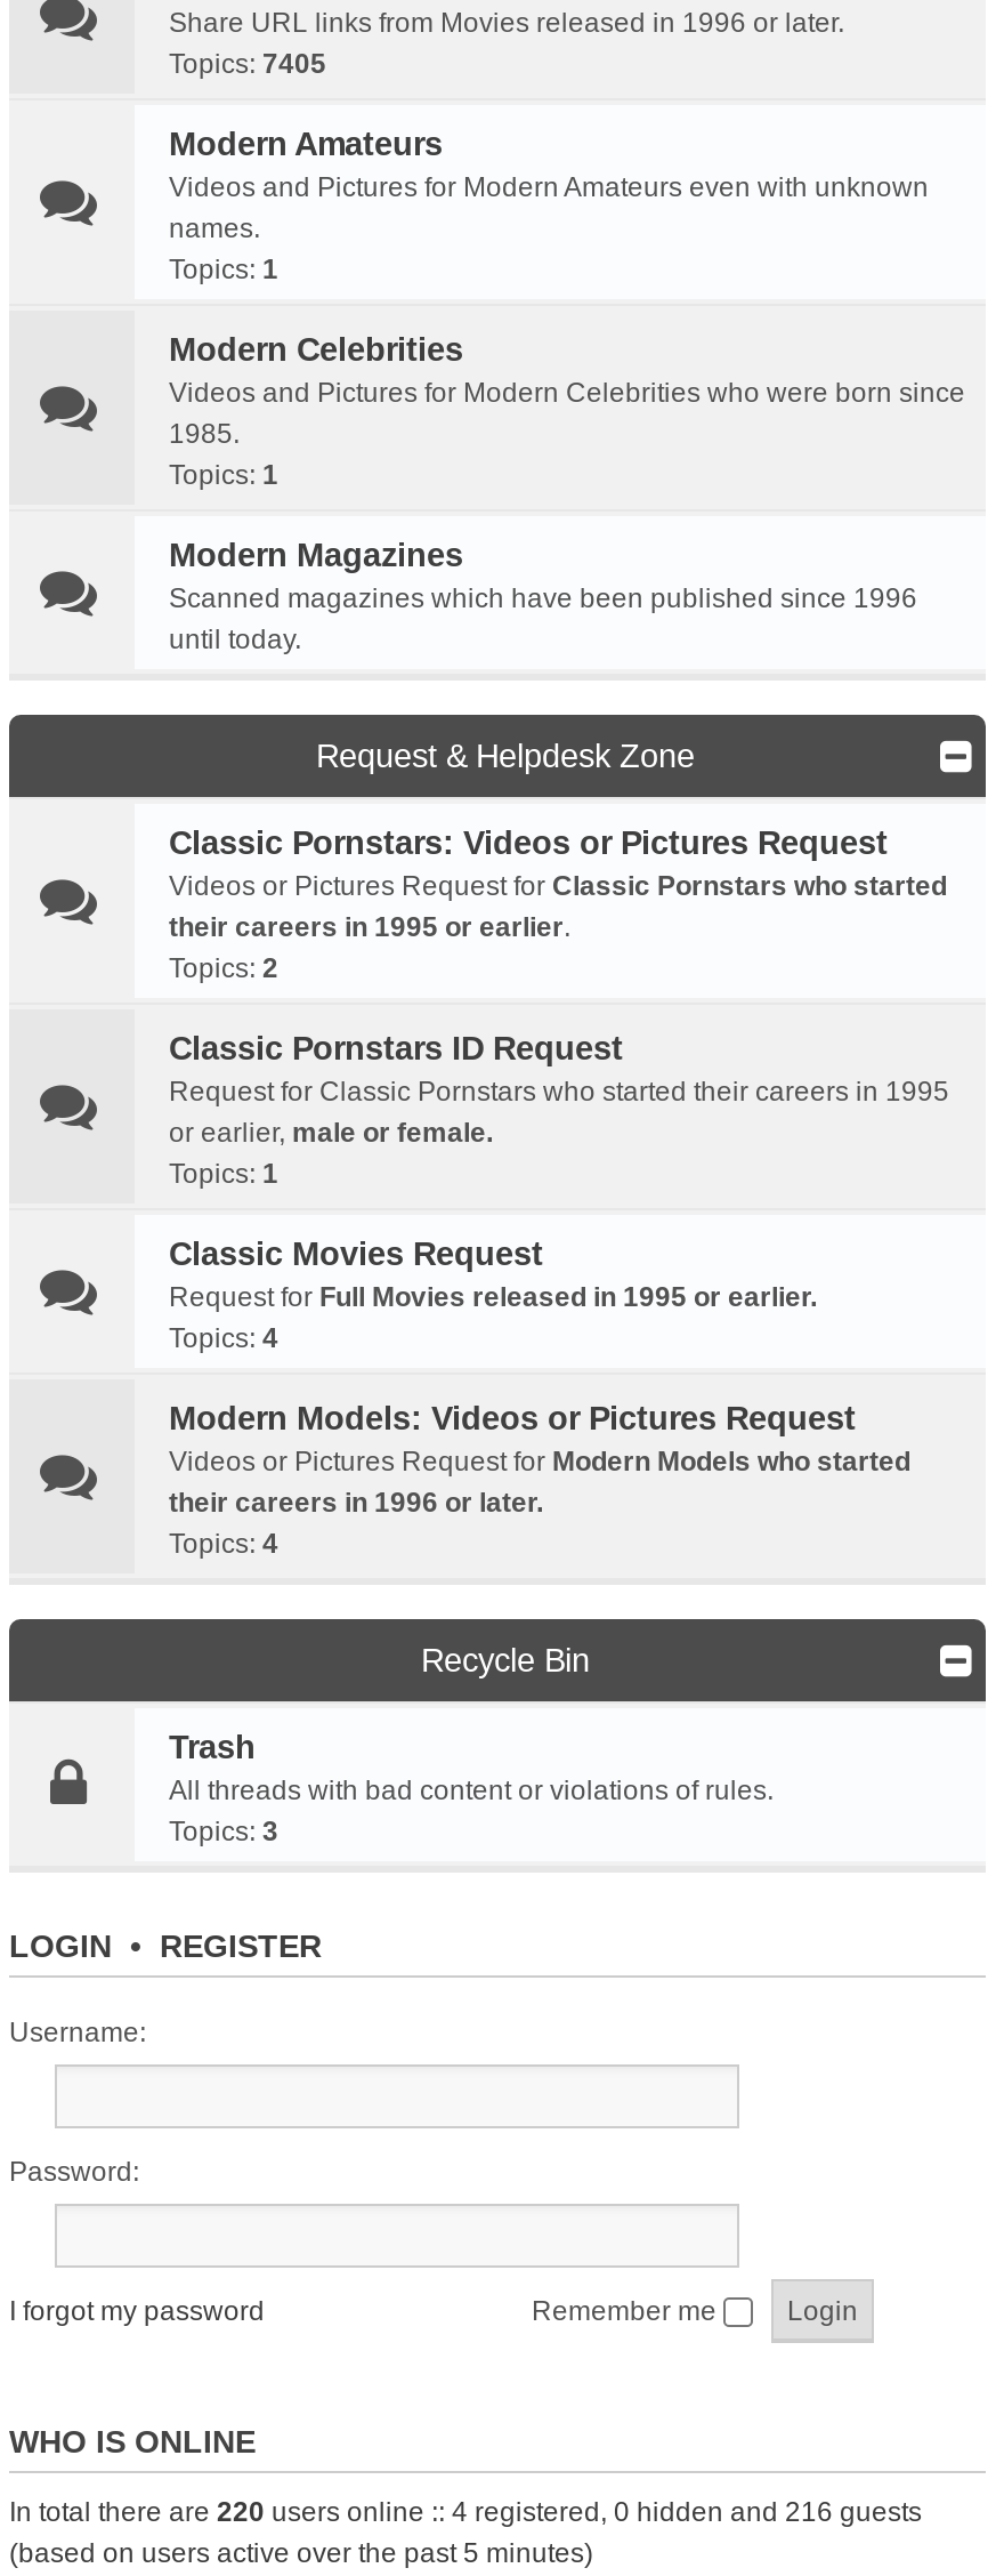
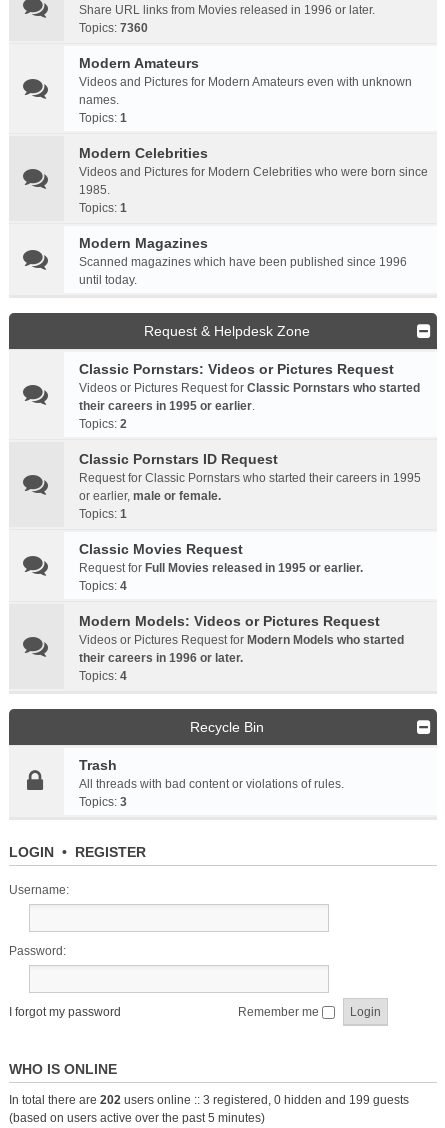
[169,48,326,80] Topics: 7405 -> [79,21,148,35] Topics: 7360
[9,2496,922,2528] In total there are 220 users online :: 4 registered, 0 hidden and 216 guests -> [9,1093,409,1107] In total there are 202 users online :: 3 registered, 0 hidden and 199 guests

